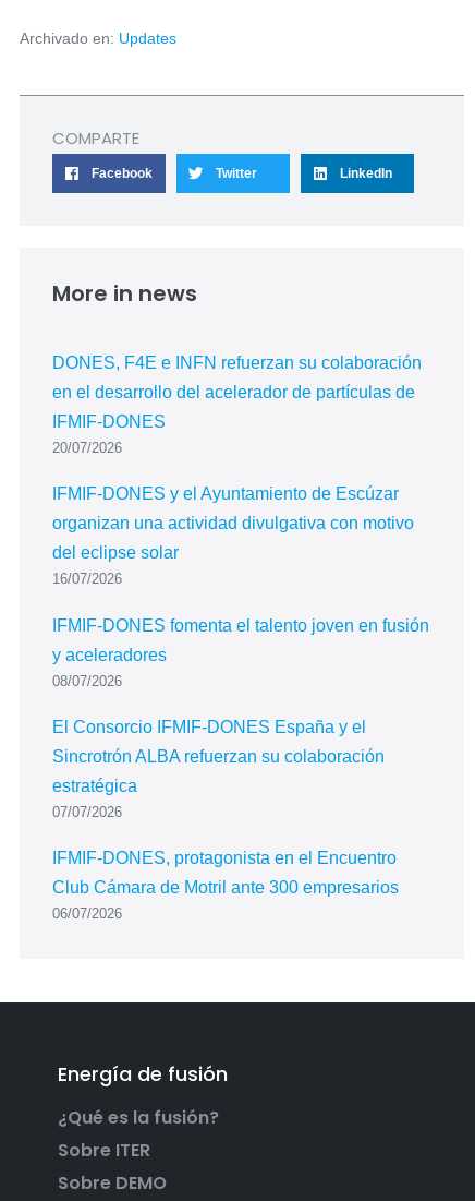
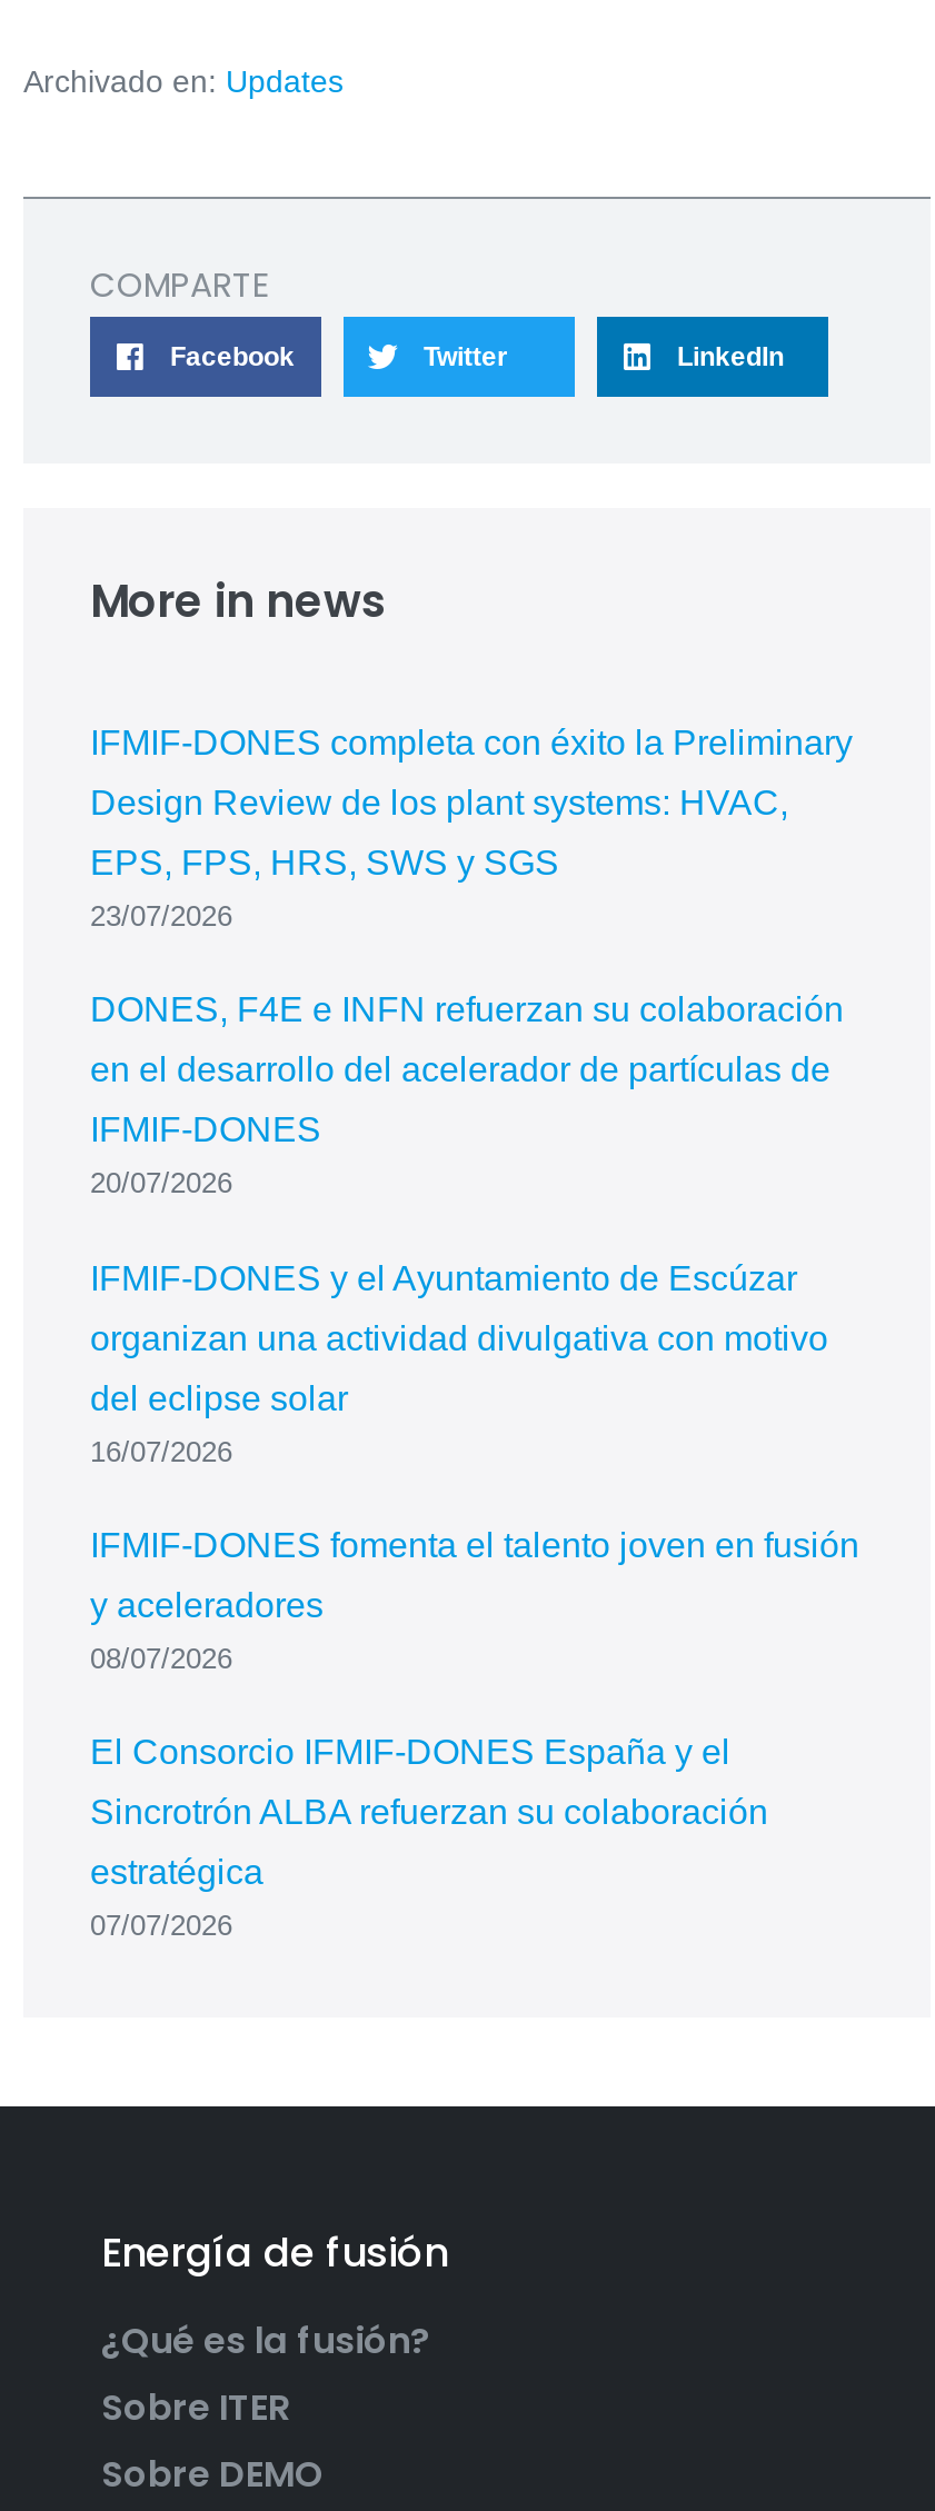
none -> [90,723,853,932] IFMIF-DONES completa con éxito la Preliminary | Design Review de los plant systems: HVAC, | EPS, FPS, HRS, SWS y SGS | 23/07/2026
moved [52,353,429,820] -> [90,991,859,1943]: DONES, F4E e INFN refuerzan su colaboración | en el desarrollo del acelerador de partículas de | IFMIF-DONES | ... | estratégica | 07/07/2026
[52,849,399,922] IFMIF-DONES, protagonista en el Encuentro | Club Cámara de Motril ante 300 empresarios | 06/07/2026 -> none

